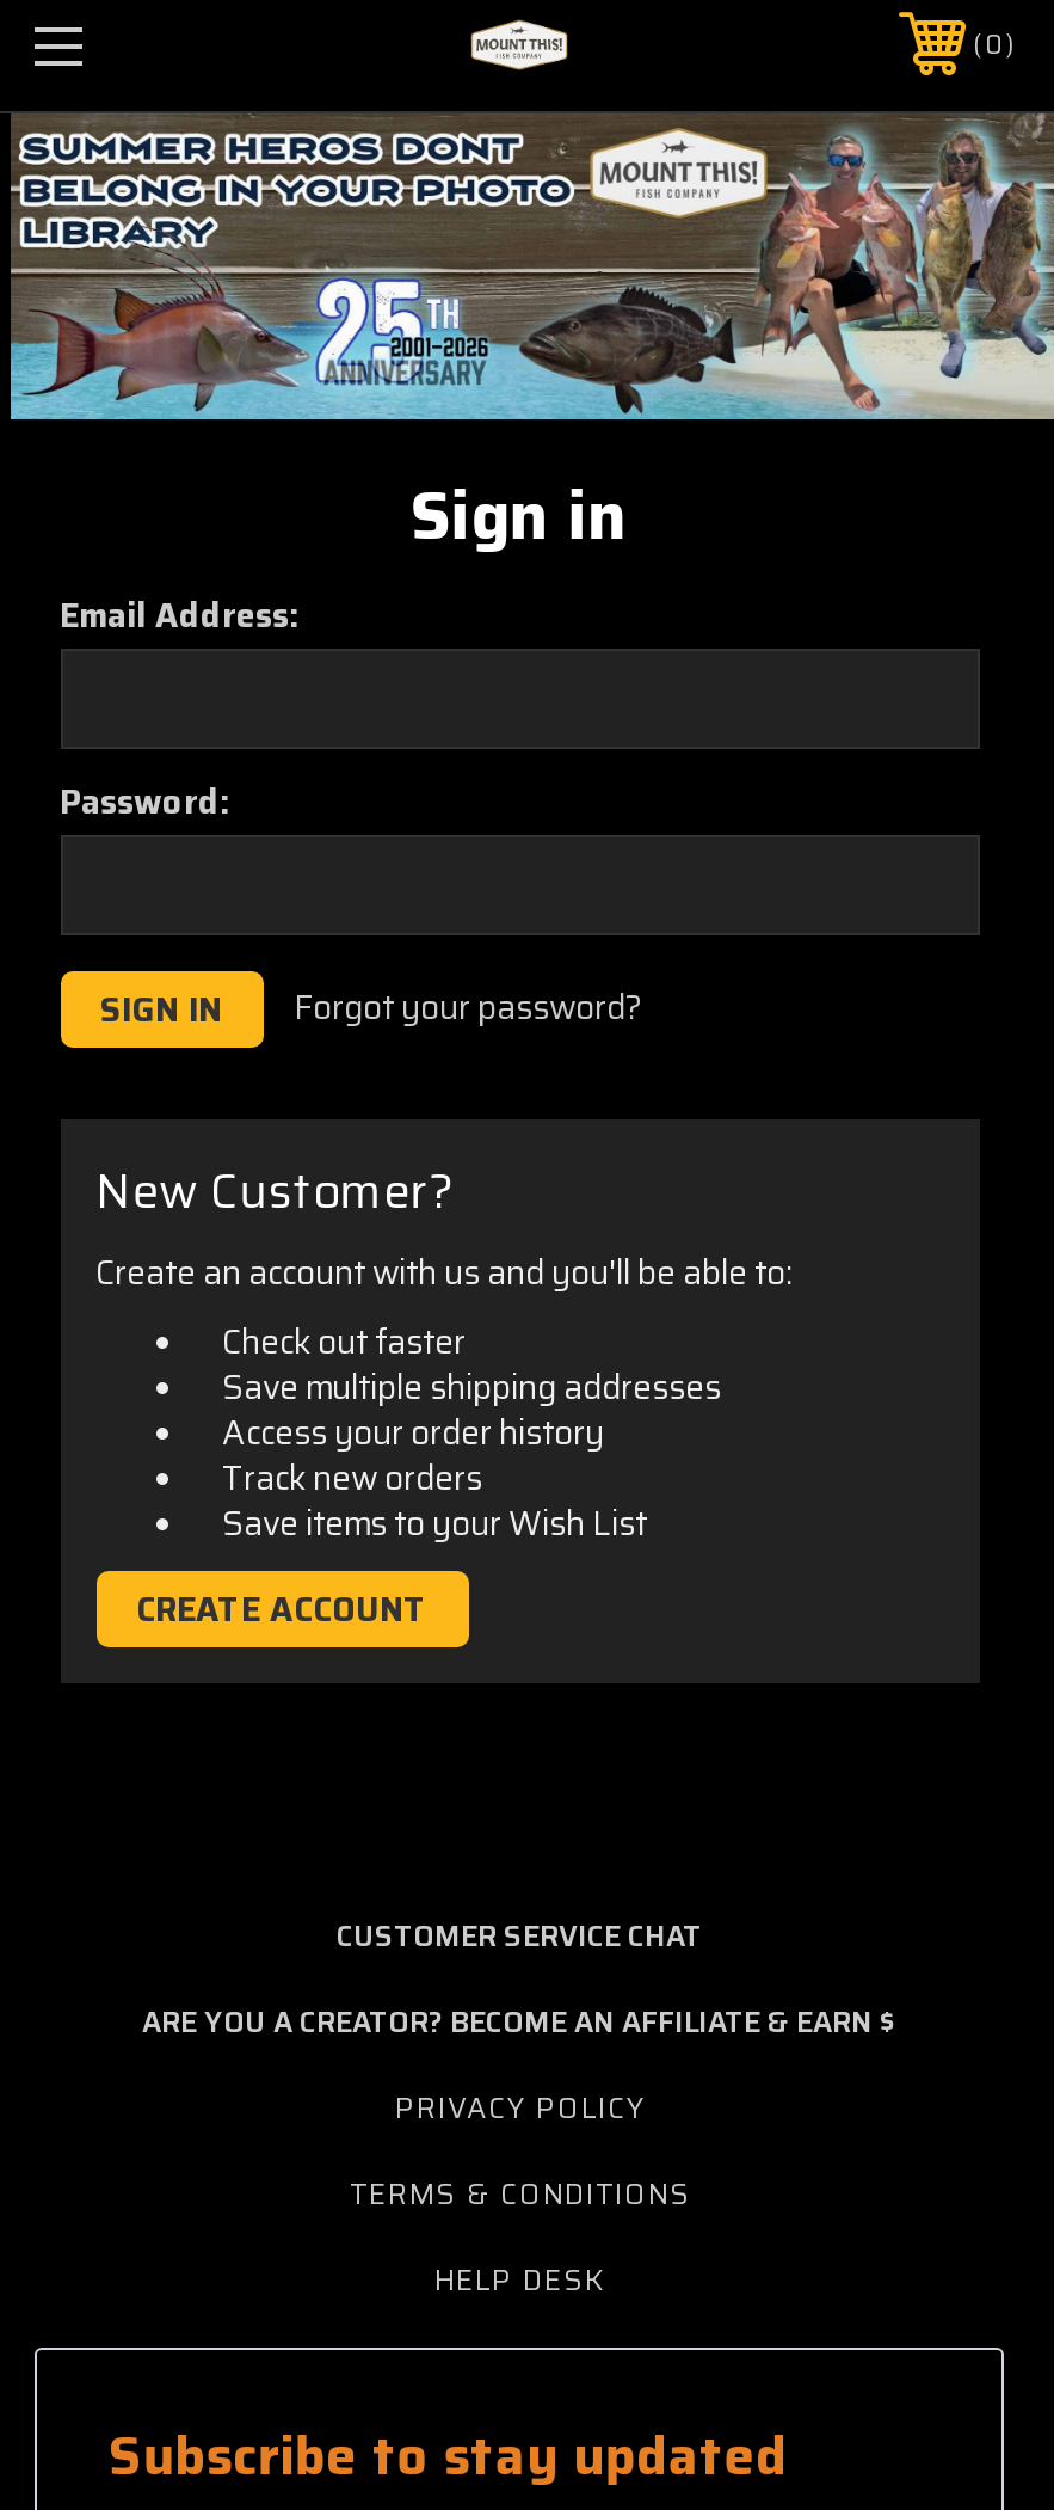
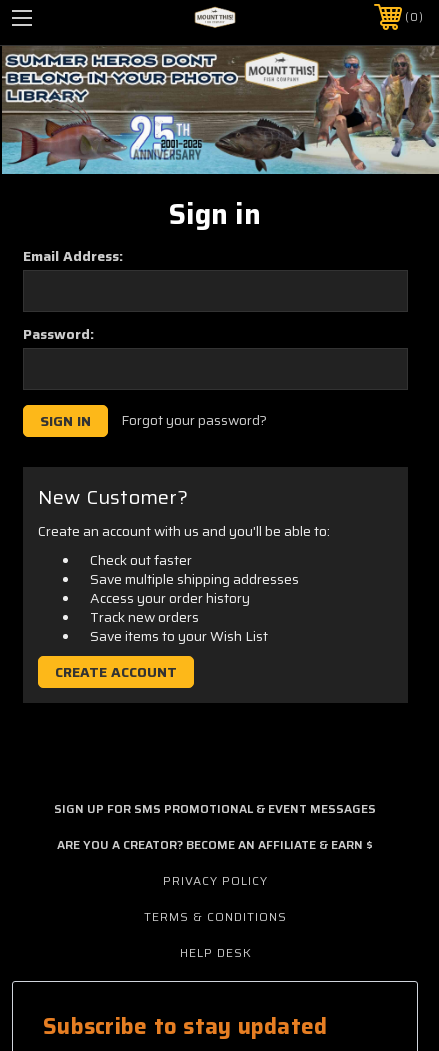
[337,1913,702,1958] CUSTOMER SERVICE CHAT -> [54,799,376,818] SIGN UP FOR SMS PROMOTIONAL & EVENT MESSAGES

